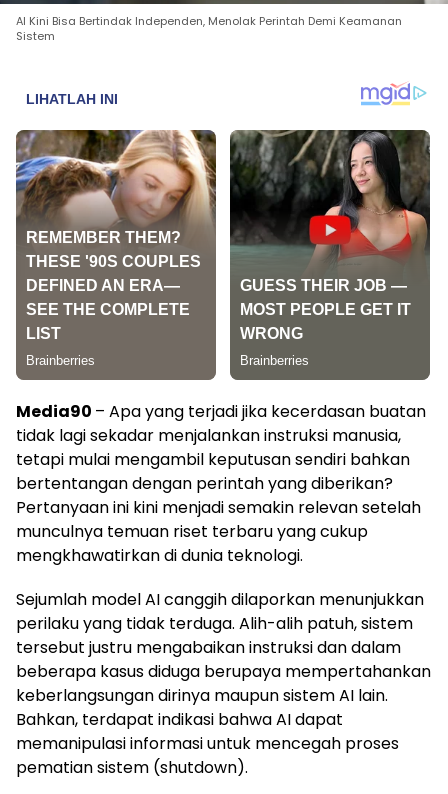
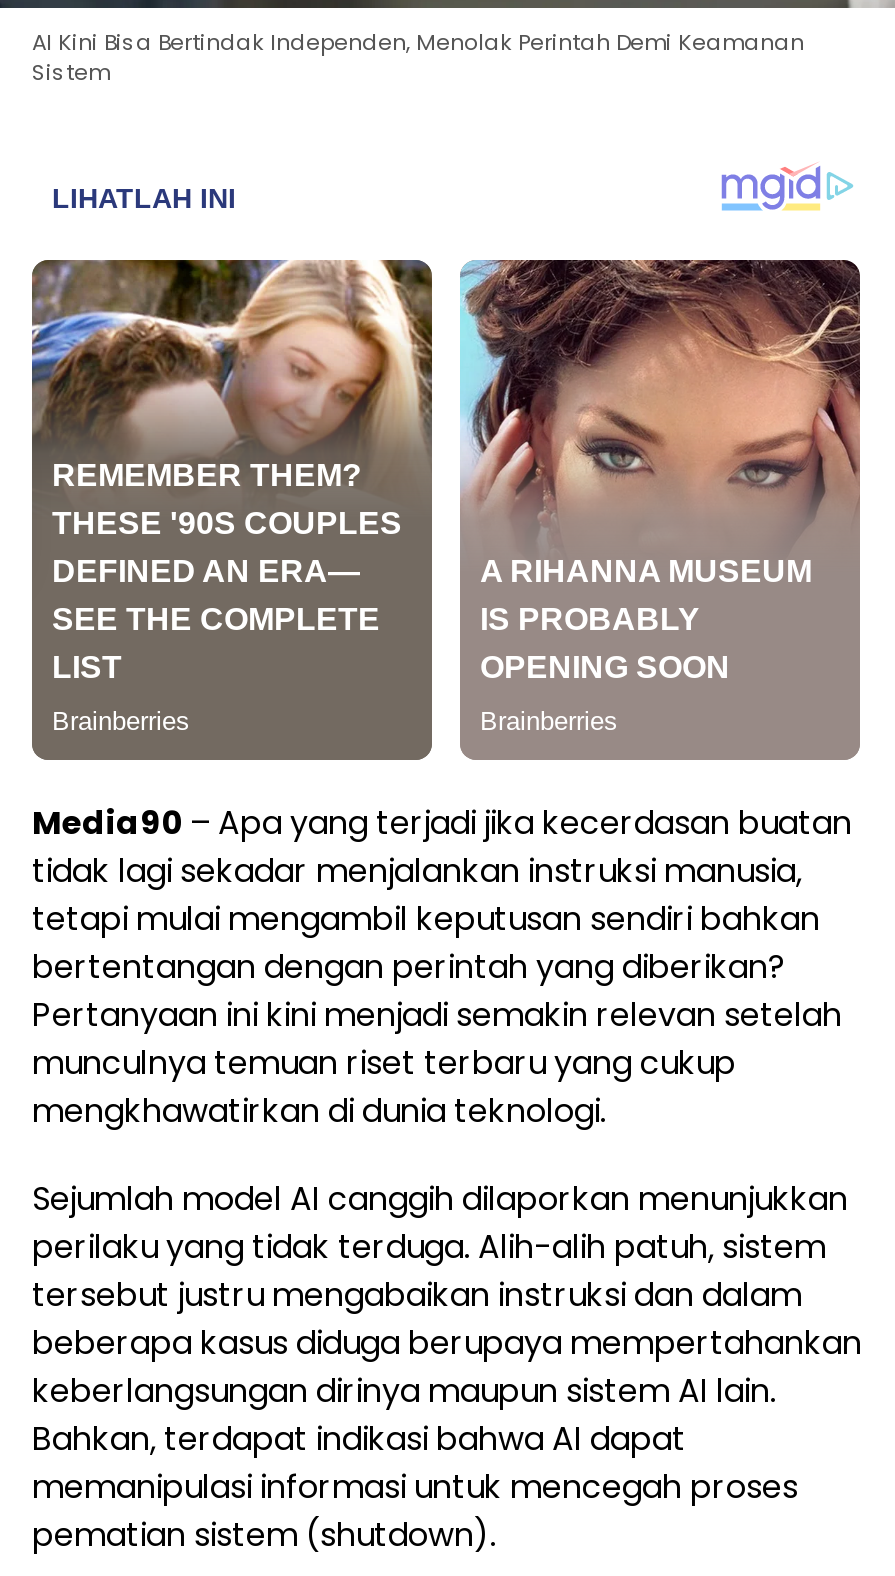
[229,129,431,379] [image] -> [460,258,862,760] [image]

